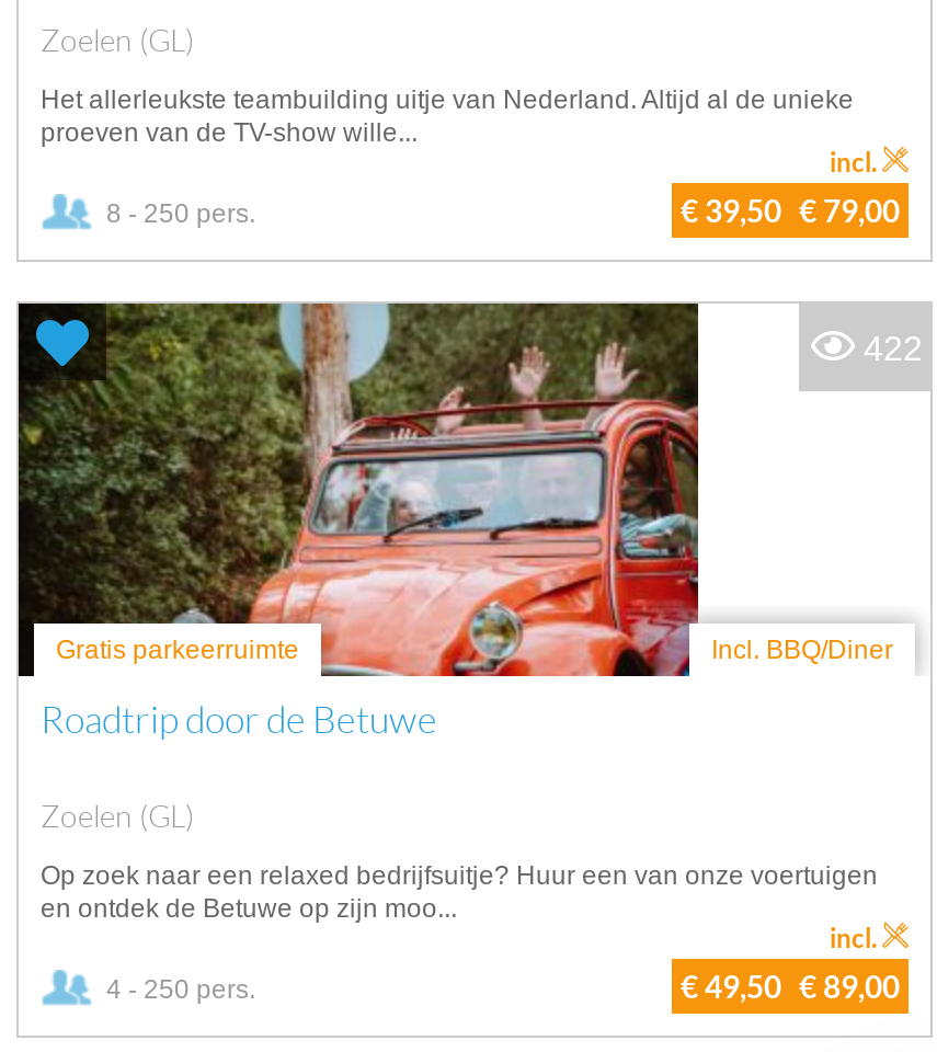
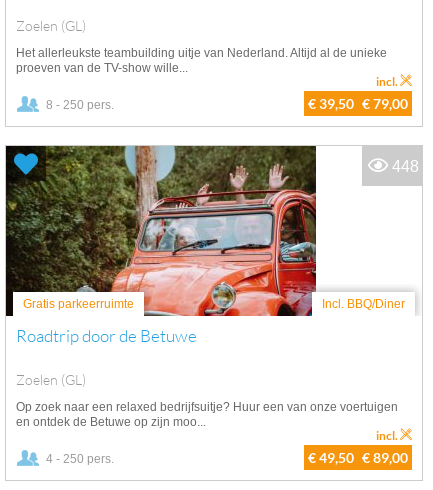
[864,330,923,367] 422 -> [391,158,418,175] 448

